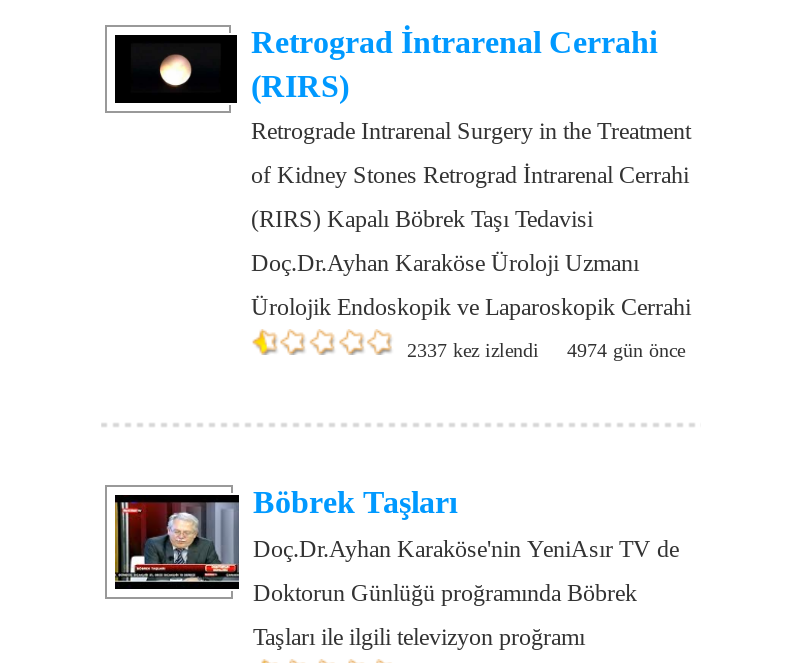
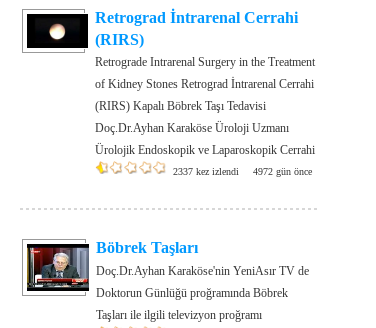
[407,339,685,361] 2337 kez izlendi 4974 gün önce -> [173,166,312,177] 2337 kez izlendi 4972 gün önce

